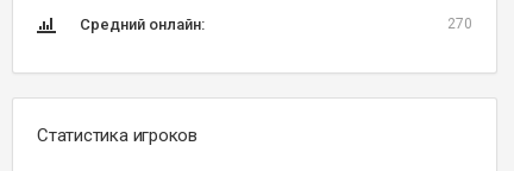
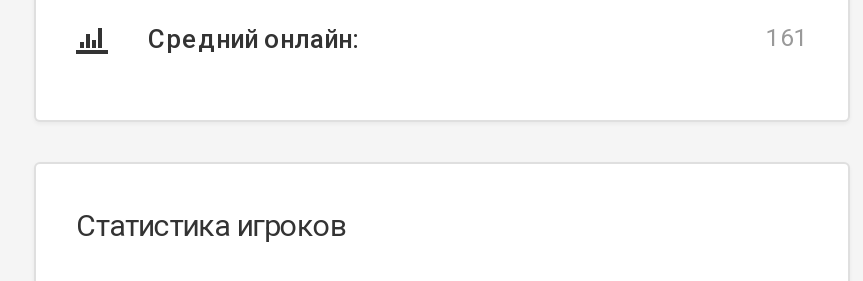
[447,15,472,32] 270 -> [766,24,808,52] 161

